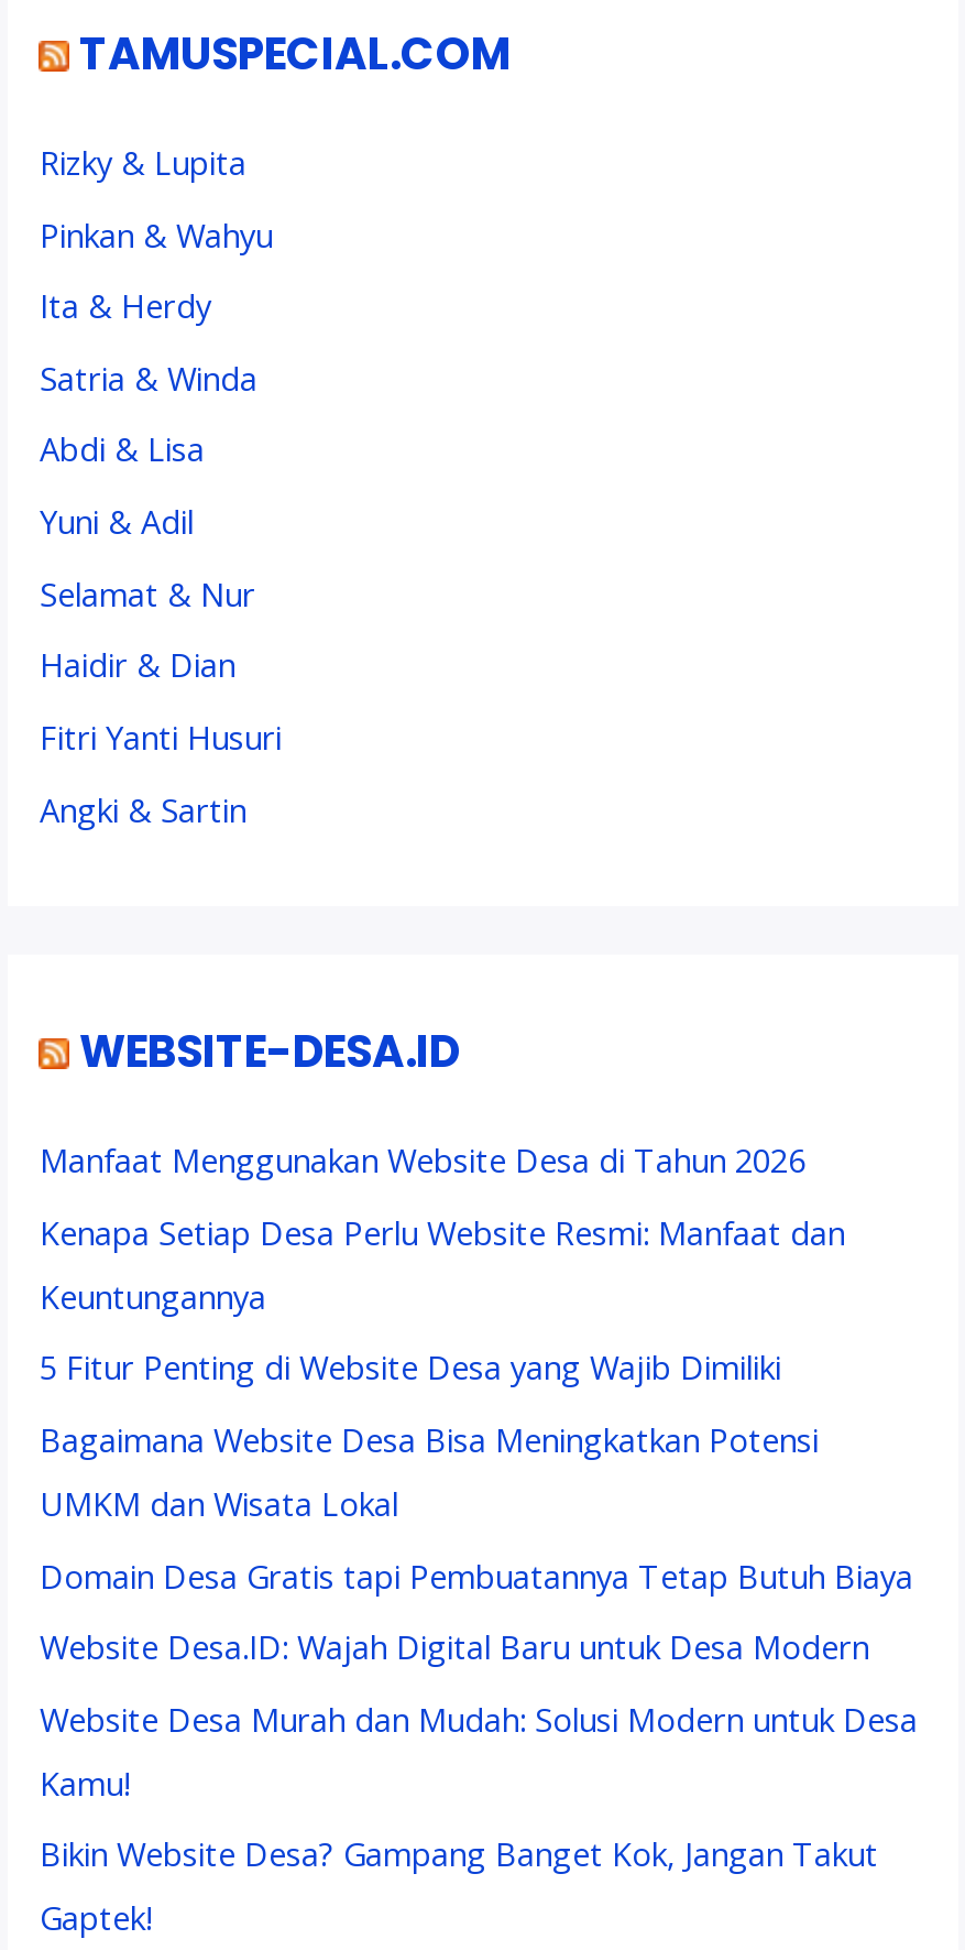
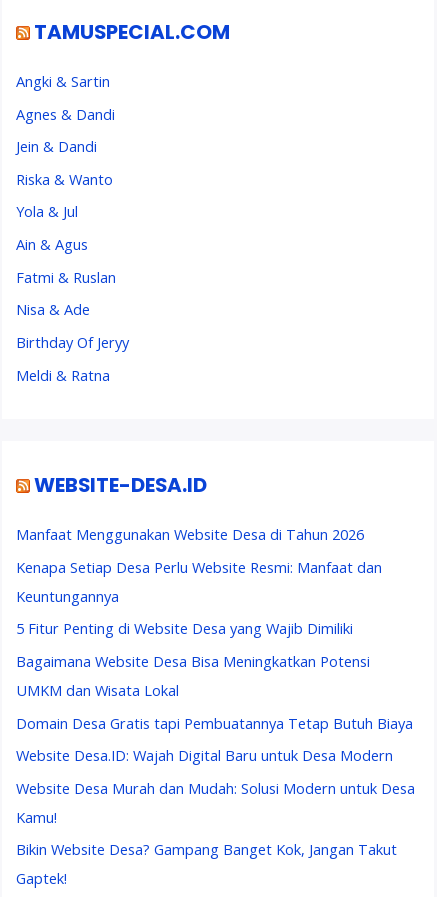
[40,140,282,759] Rizky & Lupita | Pinkan & Wahyu | Ita & Herdy | Satria & Winda | Abdi & Lisa | Yuni & Adil | Selamat & Nur | Haidir & Dian | Fitri Yanti Husuri -> none
moved [40,787,246,831] -> [16,71,110,91]: Angki & Sartin
none -> [16,103,129,385] Agnes & Dandi | Jein & Dandi | Riska & Wanto | Yola & Jul | Ain & Agus | Fatmi & Ruslan | Nisa & Ade | Birthday Of Jeryy | Meldi & Ratna

